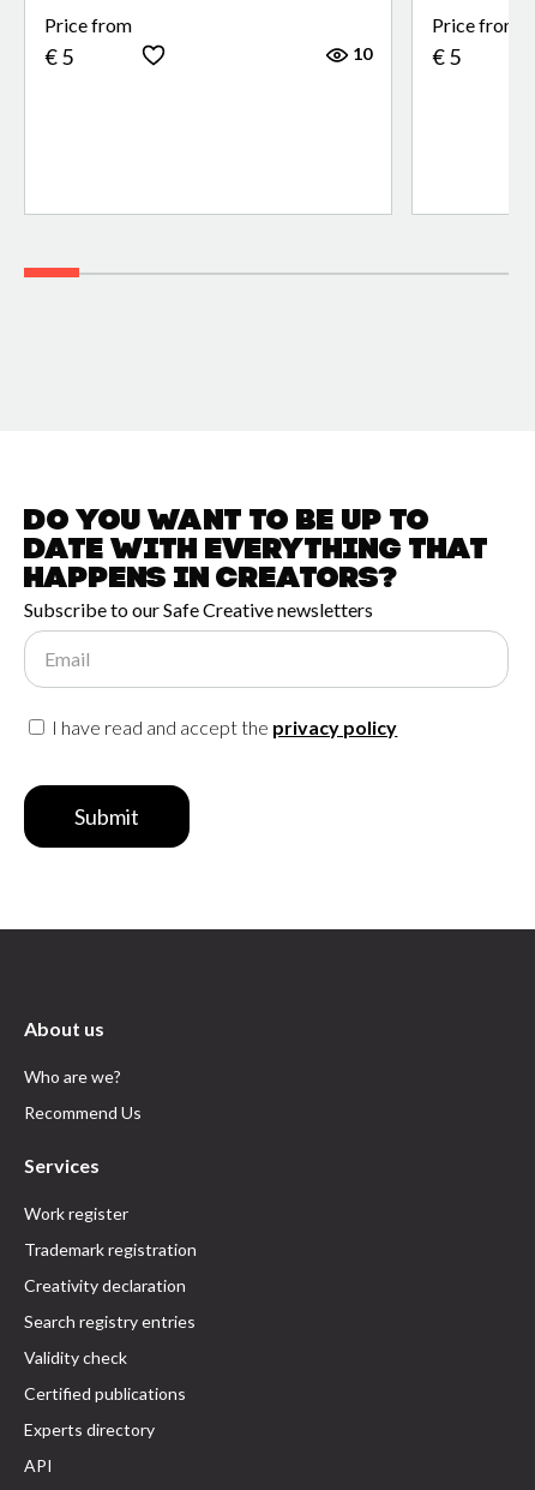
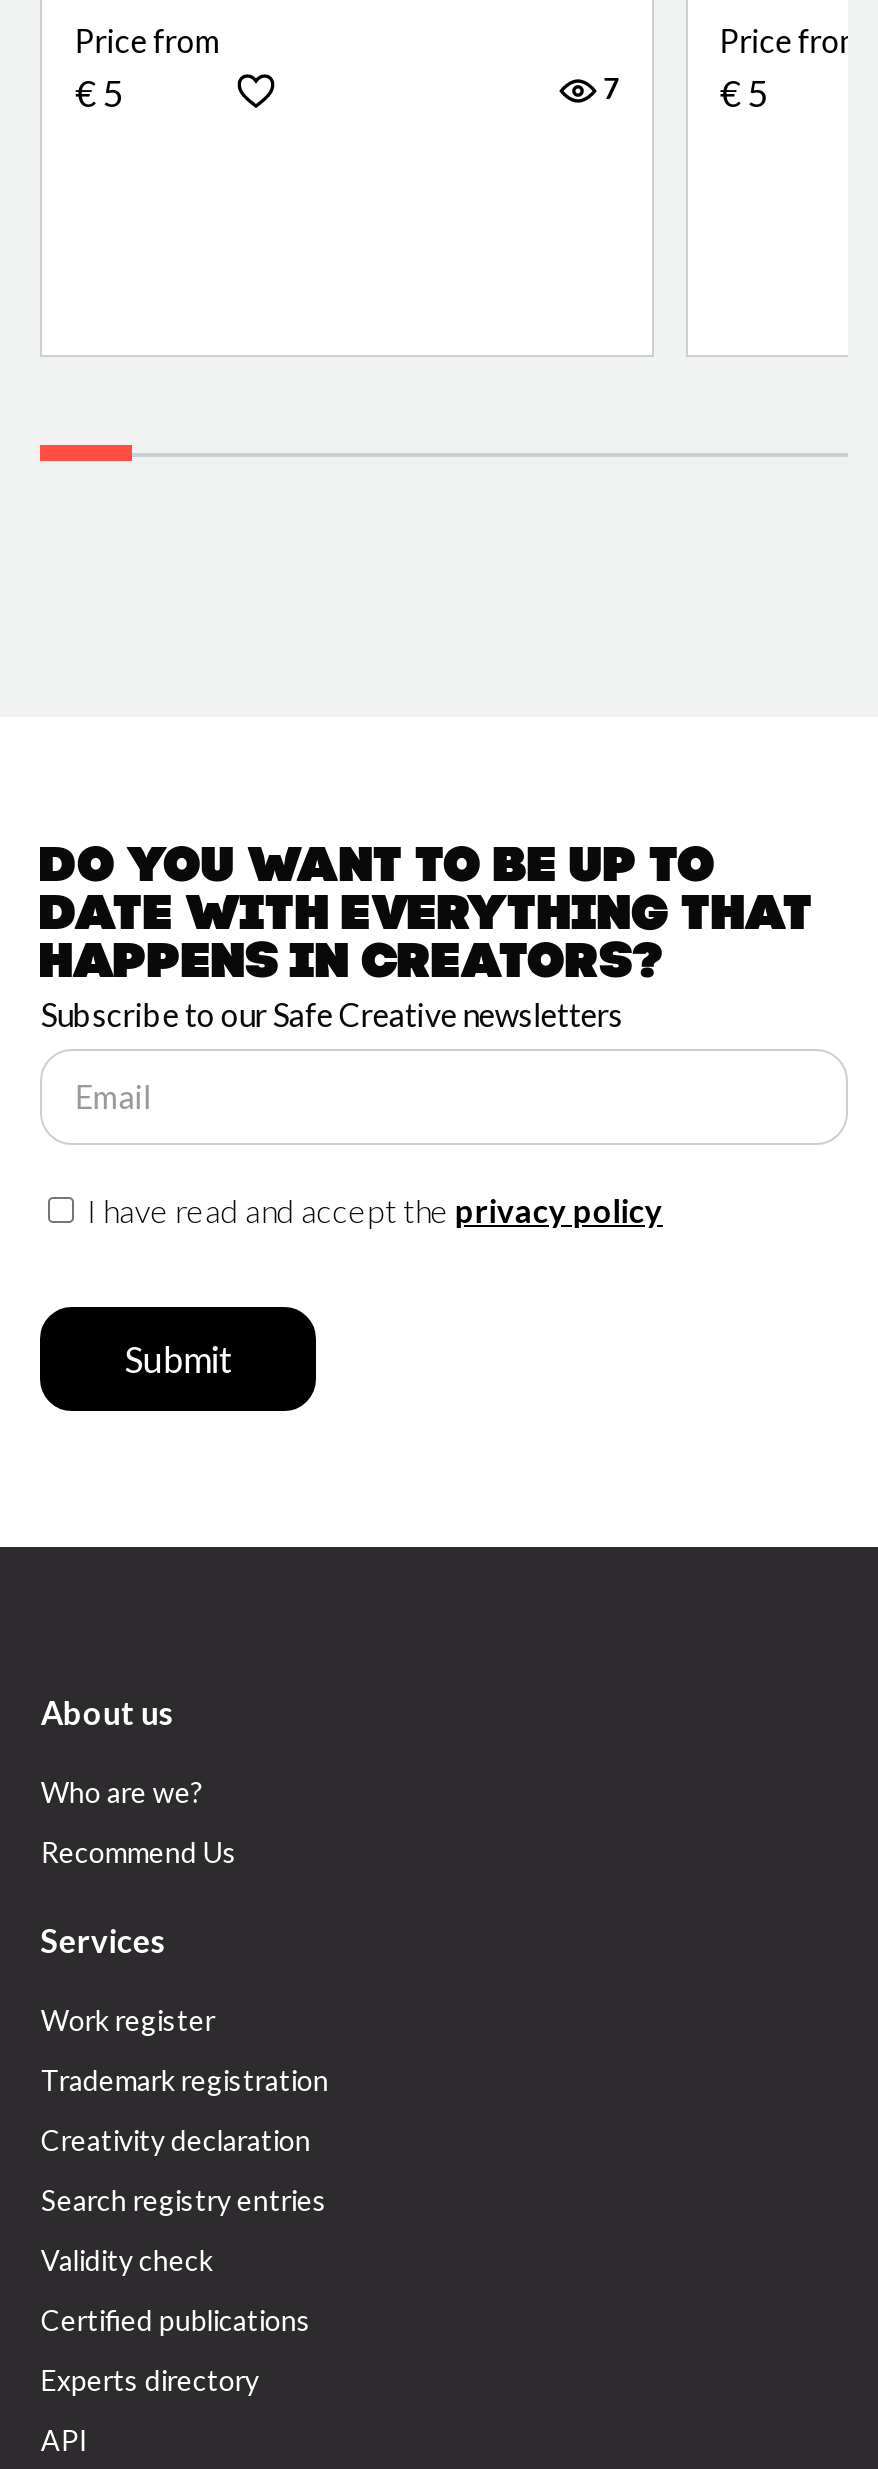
[349,43,372,63] 10 -> [597,70,619,104] 7

